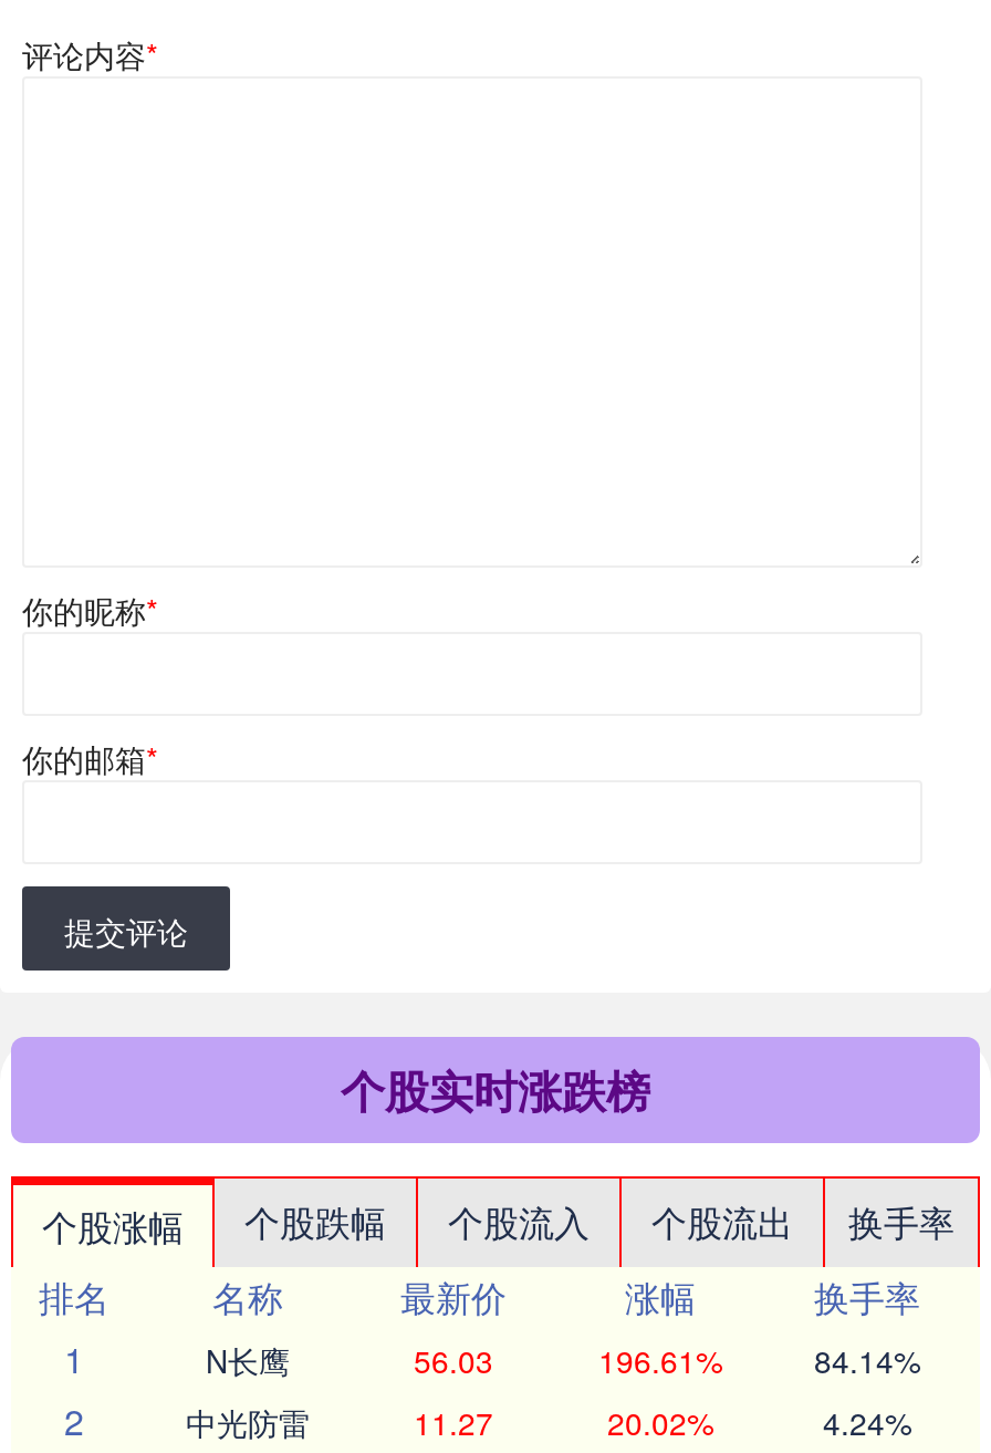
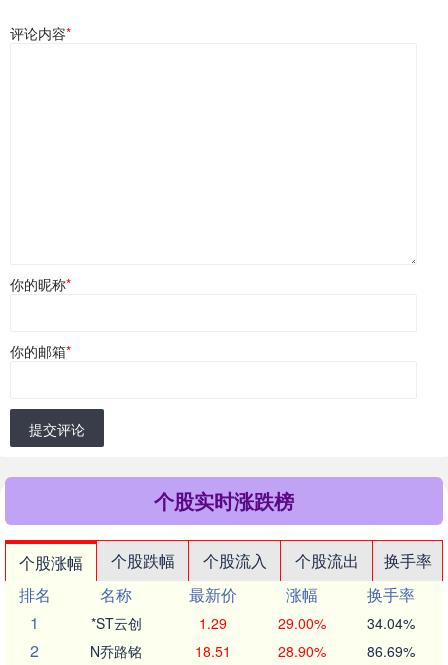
[206,1338,920,1382] N长鹰 | 56.03 | 196.61% | 84.14% -> [90,613,414,633] *ST云创 | 1.29 | 29.00% | 34.04%
[186,1400,911,1444] 中光防雷 | 11.27 | 20.02% | 4.24% -> [90,641,414,661] N乔路铭 | 18.51 | 28.90% | 86.69%

